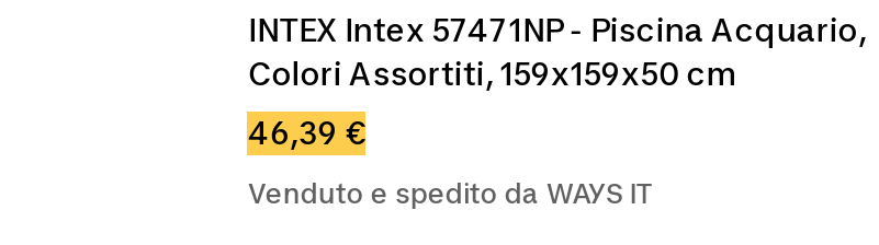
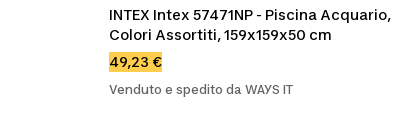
[248,113,366,150] 46,39 € -> [109,52,162,69] 49,23 €

